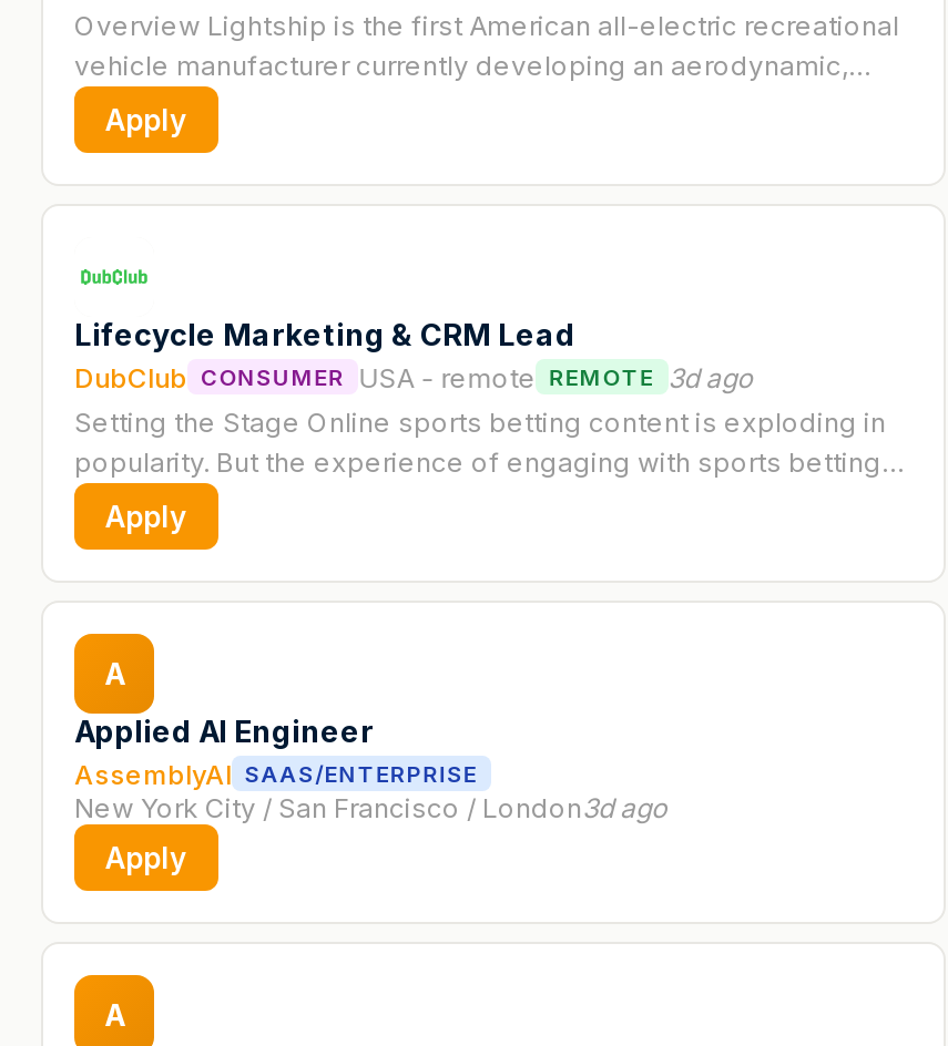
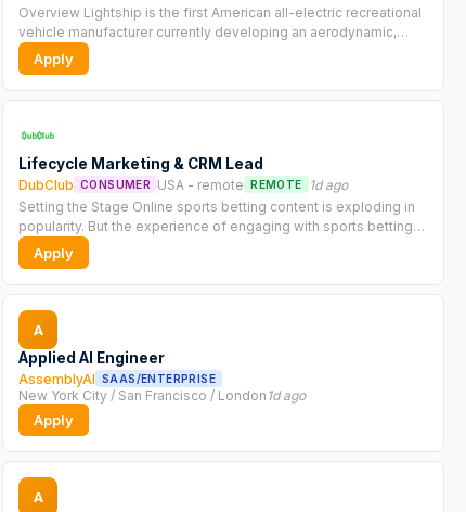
[74,360,752,393] DubClub CONSUMER USA - remote REMOTE 3d ago -> [18,176,347,193] DubClub CONSUMER USA - remote REMOTE 1d ago
[74,791,666,824] New York City / San Francisco / London3d ago -> [18,387,306,404] New York City / San Francisco / London1d ago

